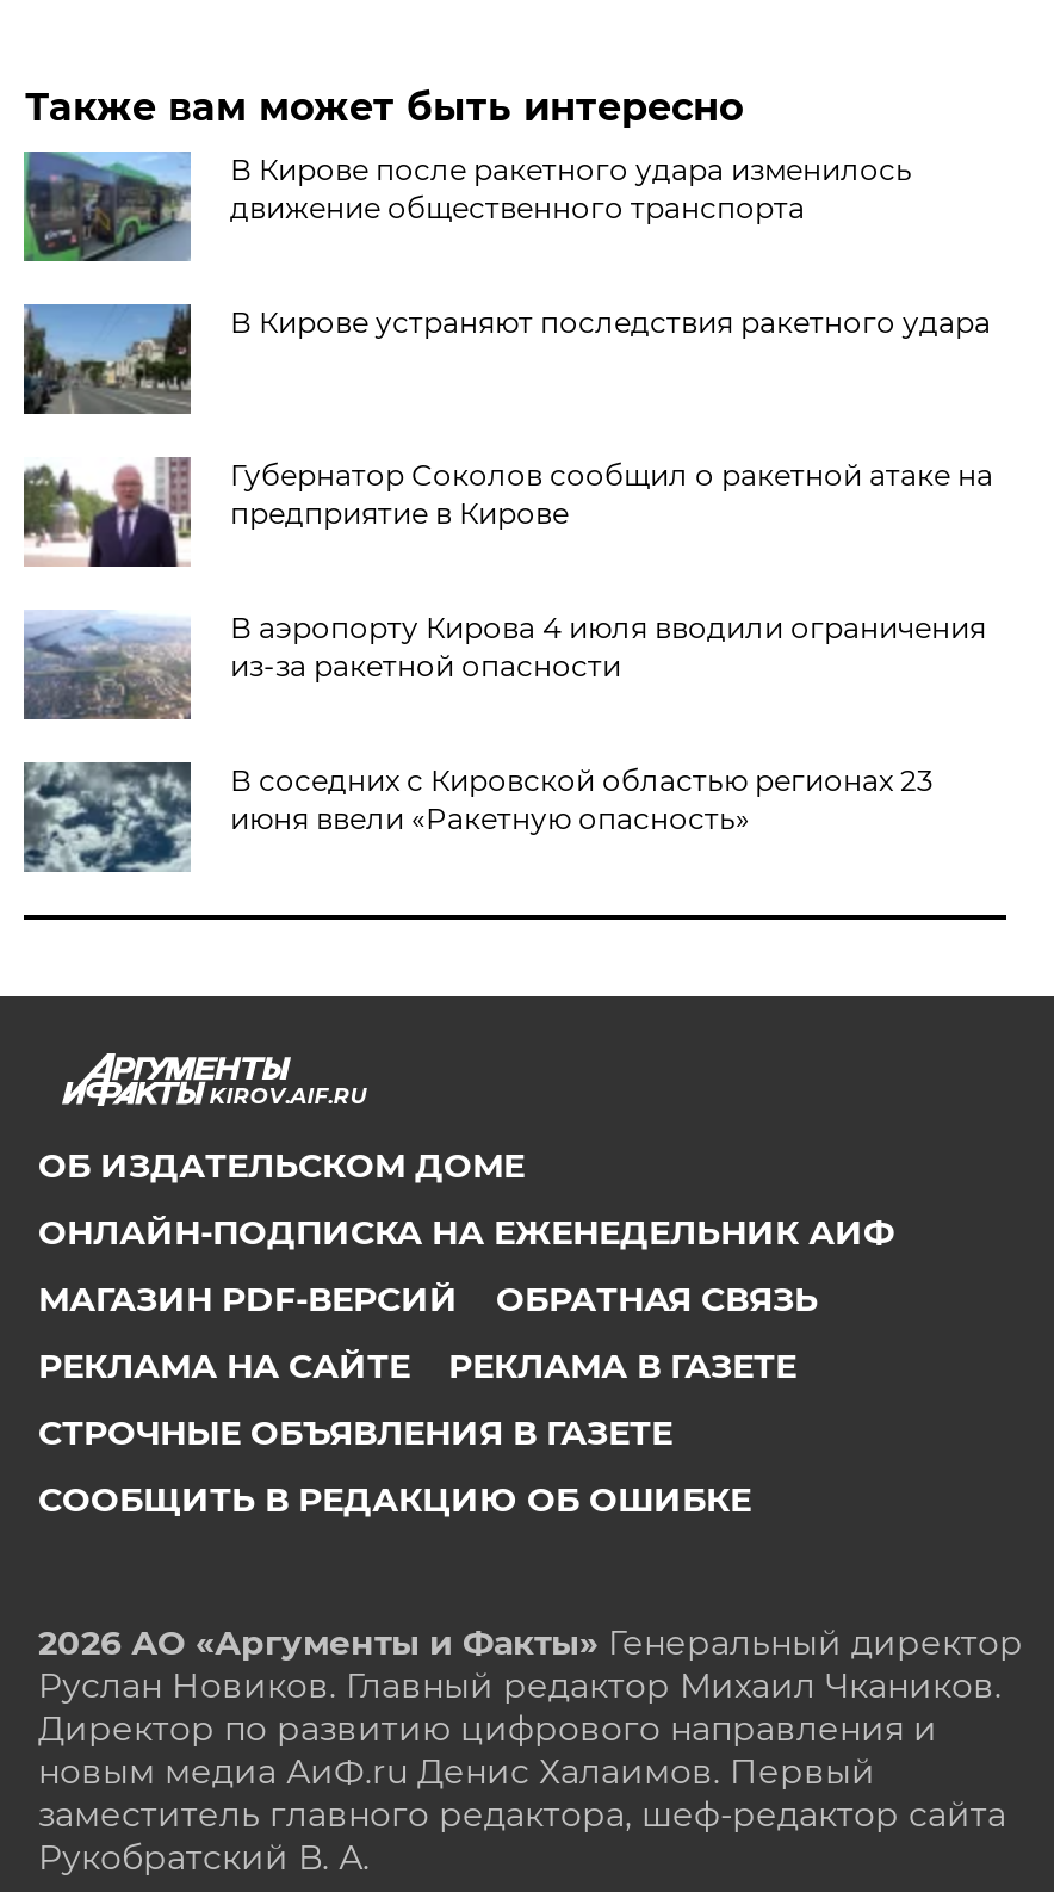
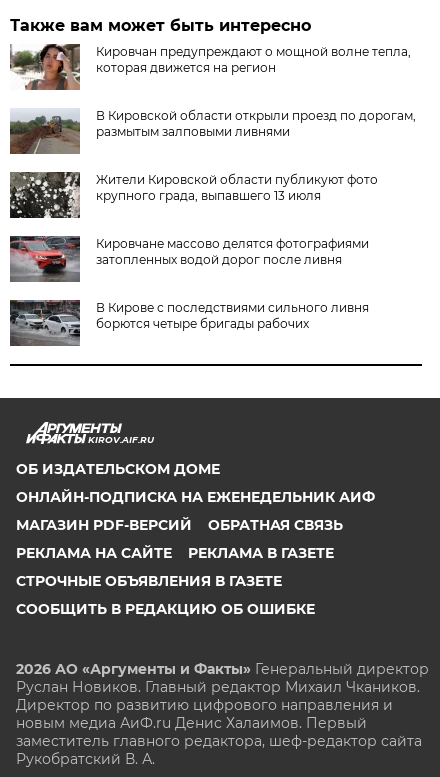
[21,149,912,264] [image] | В Кирове после ракетного удара изменилось | движение общественного транспорта -> [10,43,411,91] [image] | Кировчан предупреждают о мощной волне тепла, | которая движется на регион
[21,302,991,416] [image] | В Кирове устраняют последствия ракетного удара -> [9,108,416,155] [image] | В Кировской области открыли проезд по дорогам, | размытым залповыми ливнями
[24,457,993,569] [image] | Губернатор Соколов сообщил о ракетной атаке на | предприятие в Кирове -> [9,171,378,219] [image] | Жители Кировской области публикуют фото | крупного града, выпавшего 13 июля
[24,609,986,719] [image] | В аэропорту Кирова 4 июля вводили ограничения | из-за ракетной опасности -> [9,235,369,282] [image] | Кировчане массово делятся фотографиями | затопленных водой дорог после ливня
[21,760,933,874] [image] | В соседних с Кировской областью регионах 23 | июня ввели «Ракетную опасность» -> [10,299,369,346] [image] | В Кирове с последствиями сильного ливня | борются четыре бригады рабочих

